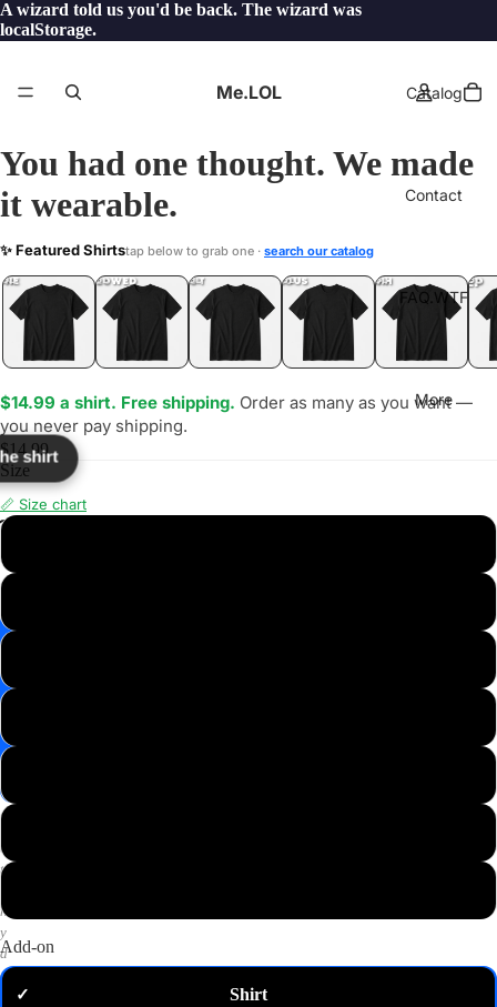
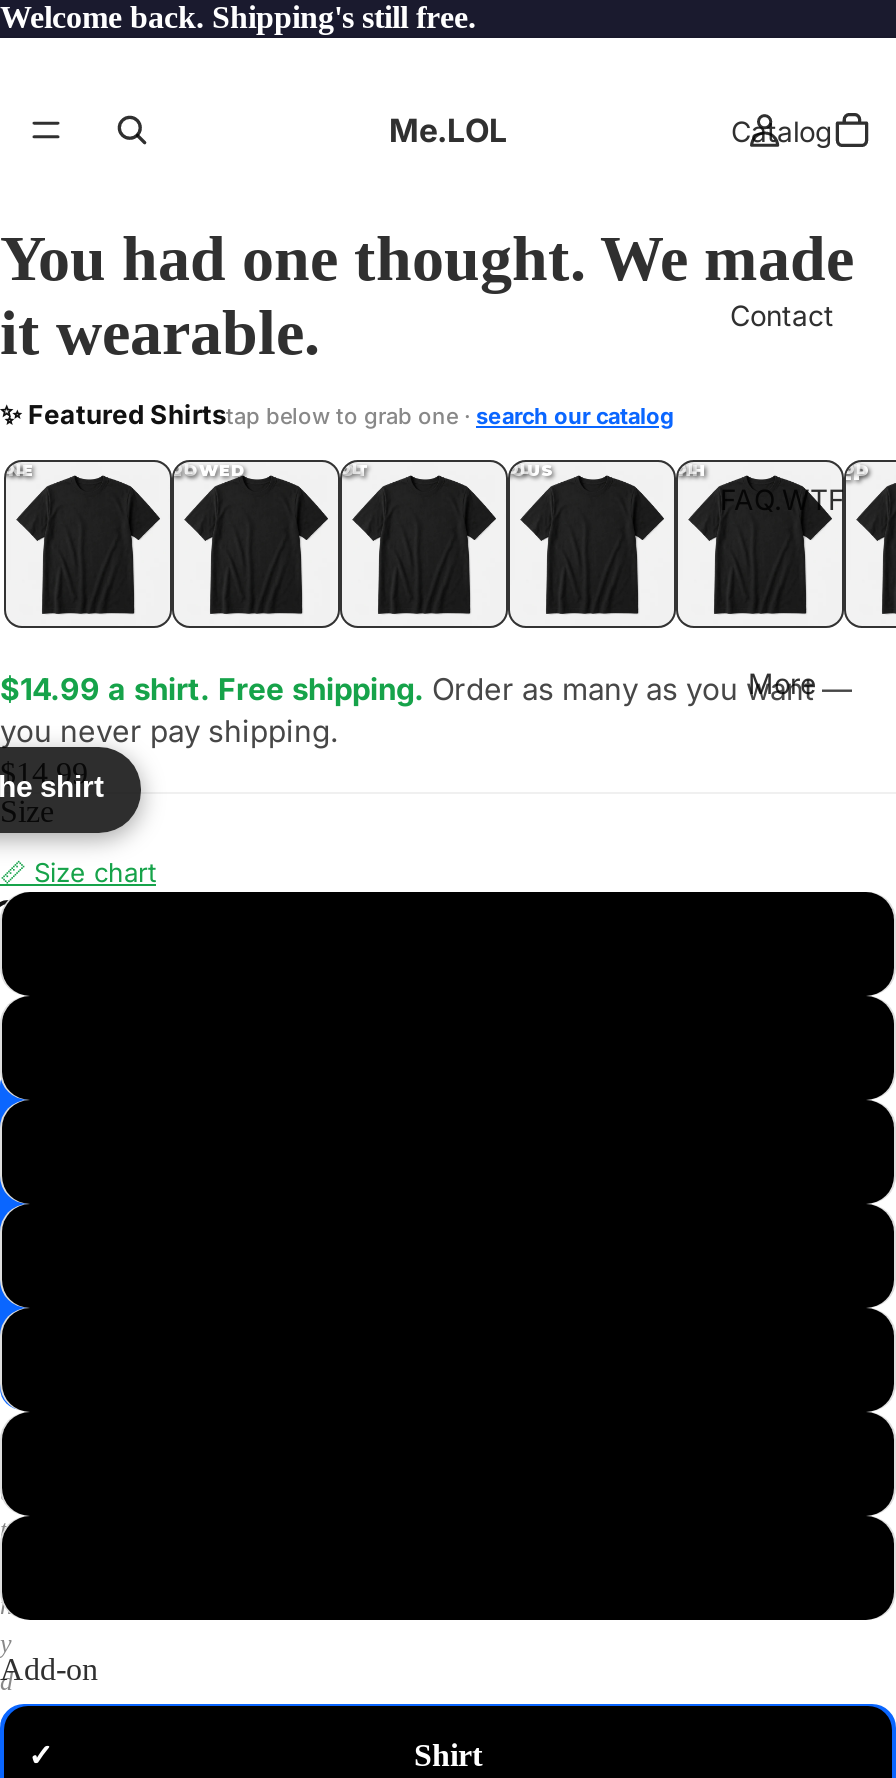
[0,0,362,39] A wizard told us you'd be back. The wizard was | localStorage. -> [0,0,476,34] Welcome back. Shipping's still free.

